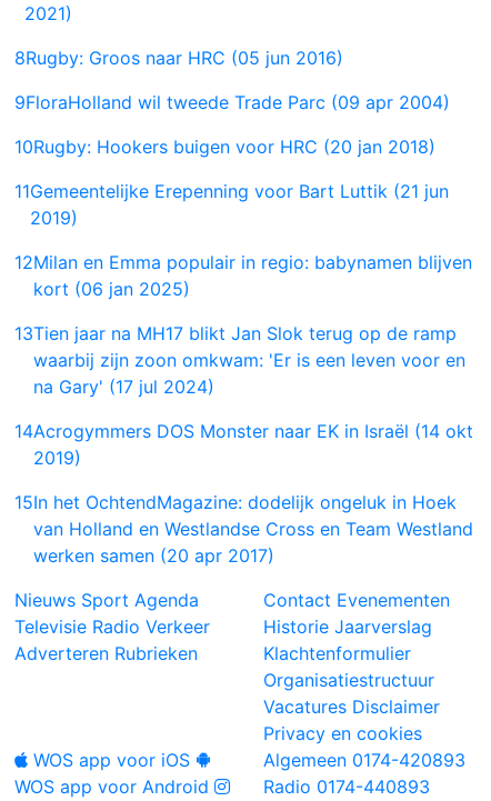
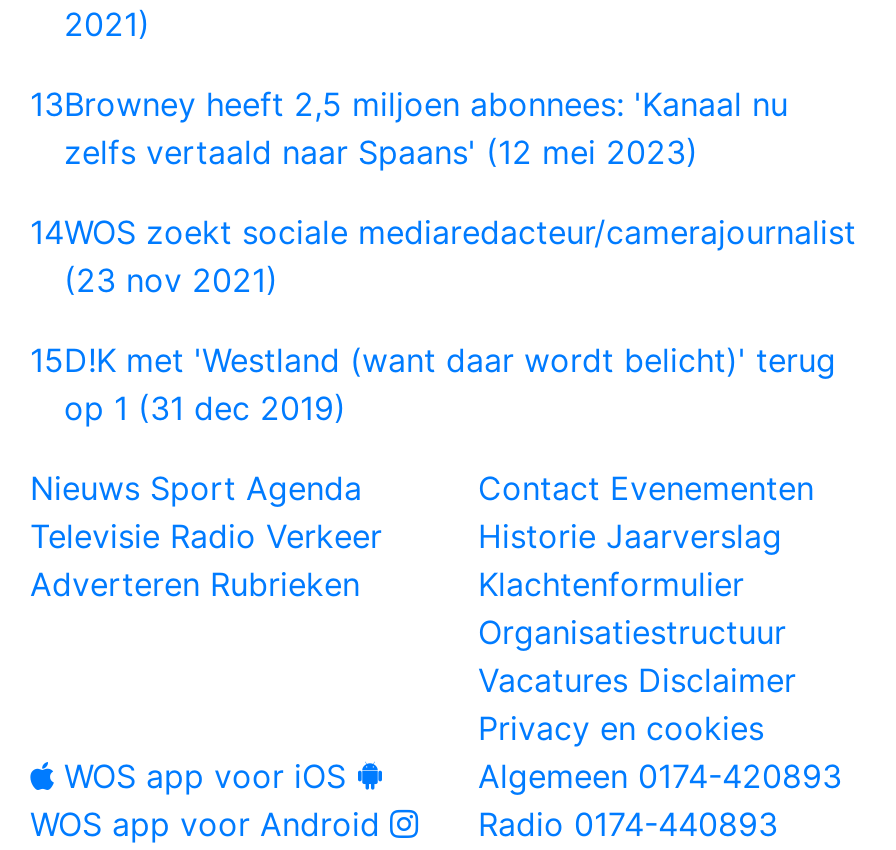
[14,46,473,566] 8Rugby: Groos naar HRC (05 jun 2016) | 9FloraHolland wil tweede Trade Parc (09 apr 2004) | 10Rugby: Hookers buigen voor HRC (20 jan 2018) | 11Gemeentelijke Erepenning voor Bart Luttik (21 jun | 2019) | 12Milan en Emma populair in regio: babynamen blijven | kort (06 jan 2025) | 13Tien jaar na MH17 blikt Jan Slok terug op de ramp | waarbij zijn zoon omkwam: 'Er is een leven voor en | na Gary' (17 jul 2024) | 14Acrogymmers DOS Monster naar EK in Israël (14 okt | 2019) | 15In het OchtendMagazine: dodelijk ongeluk in Hoek | van Holland en Westlandse Cross en Team Westland | werken samen (20 apr 2017) -> [30,83,856,427] 13Browney heeft 2,5 miljoen abonnees: 'Kanaal nu | zelfs vertaald naar Spaans' (12 mei 2023) | 14WOS zoekt sociale mediaredacteur/camerajournalist | (23 nov 2021) | 15D!K met 'Westland (want daar wordt belicht)' terug | op 1 (31 dec 2019)

